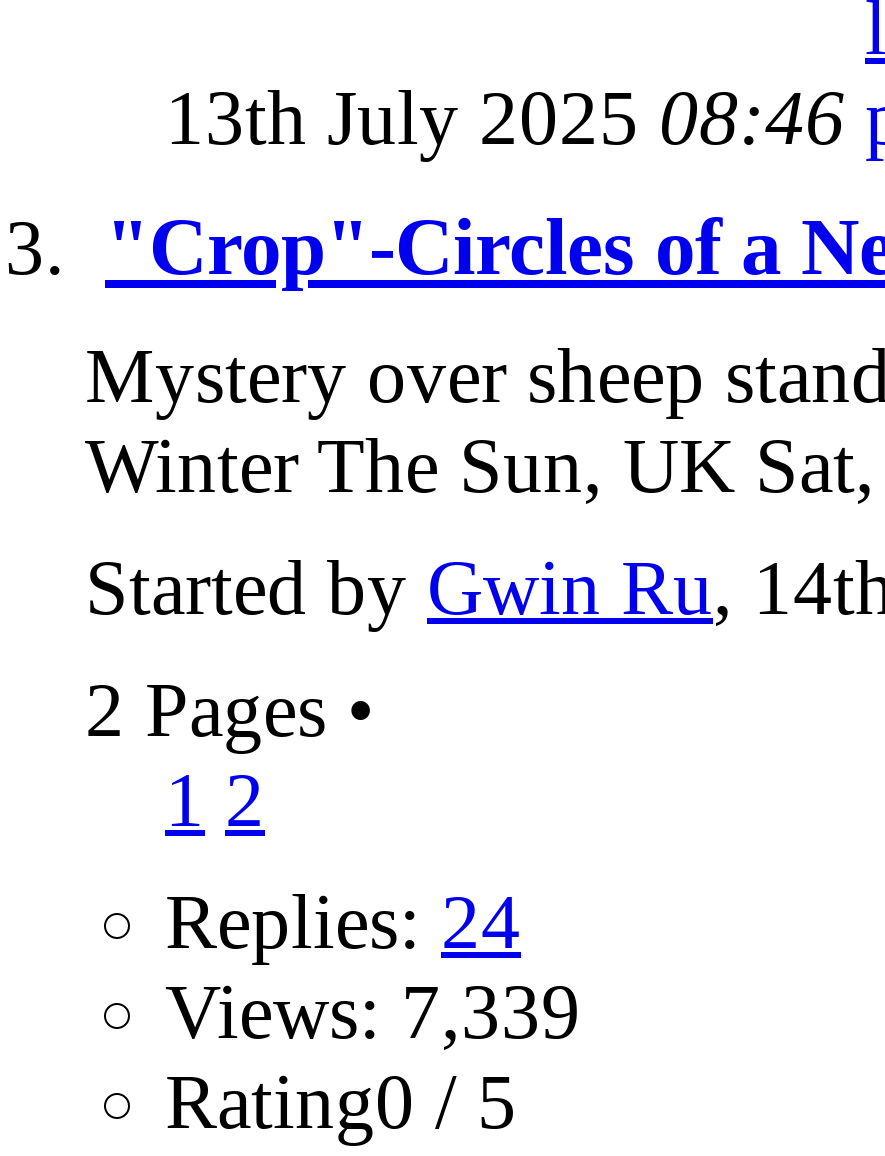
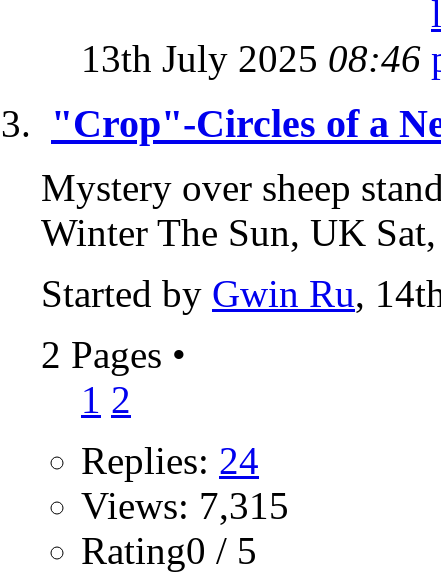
[165,969,581,1055] Views: 7,339 -> [81,484,289,527] Views: 7,315

